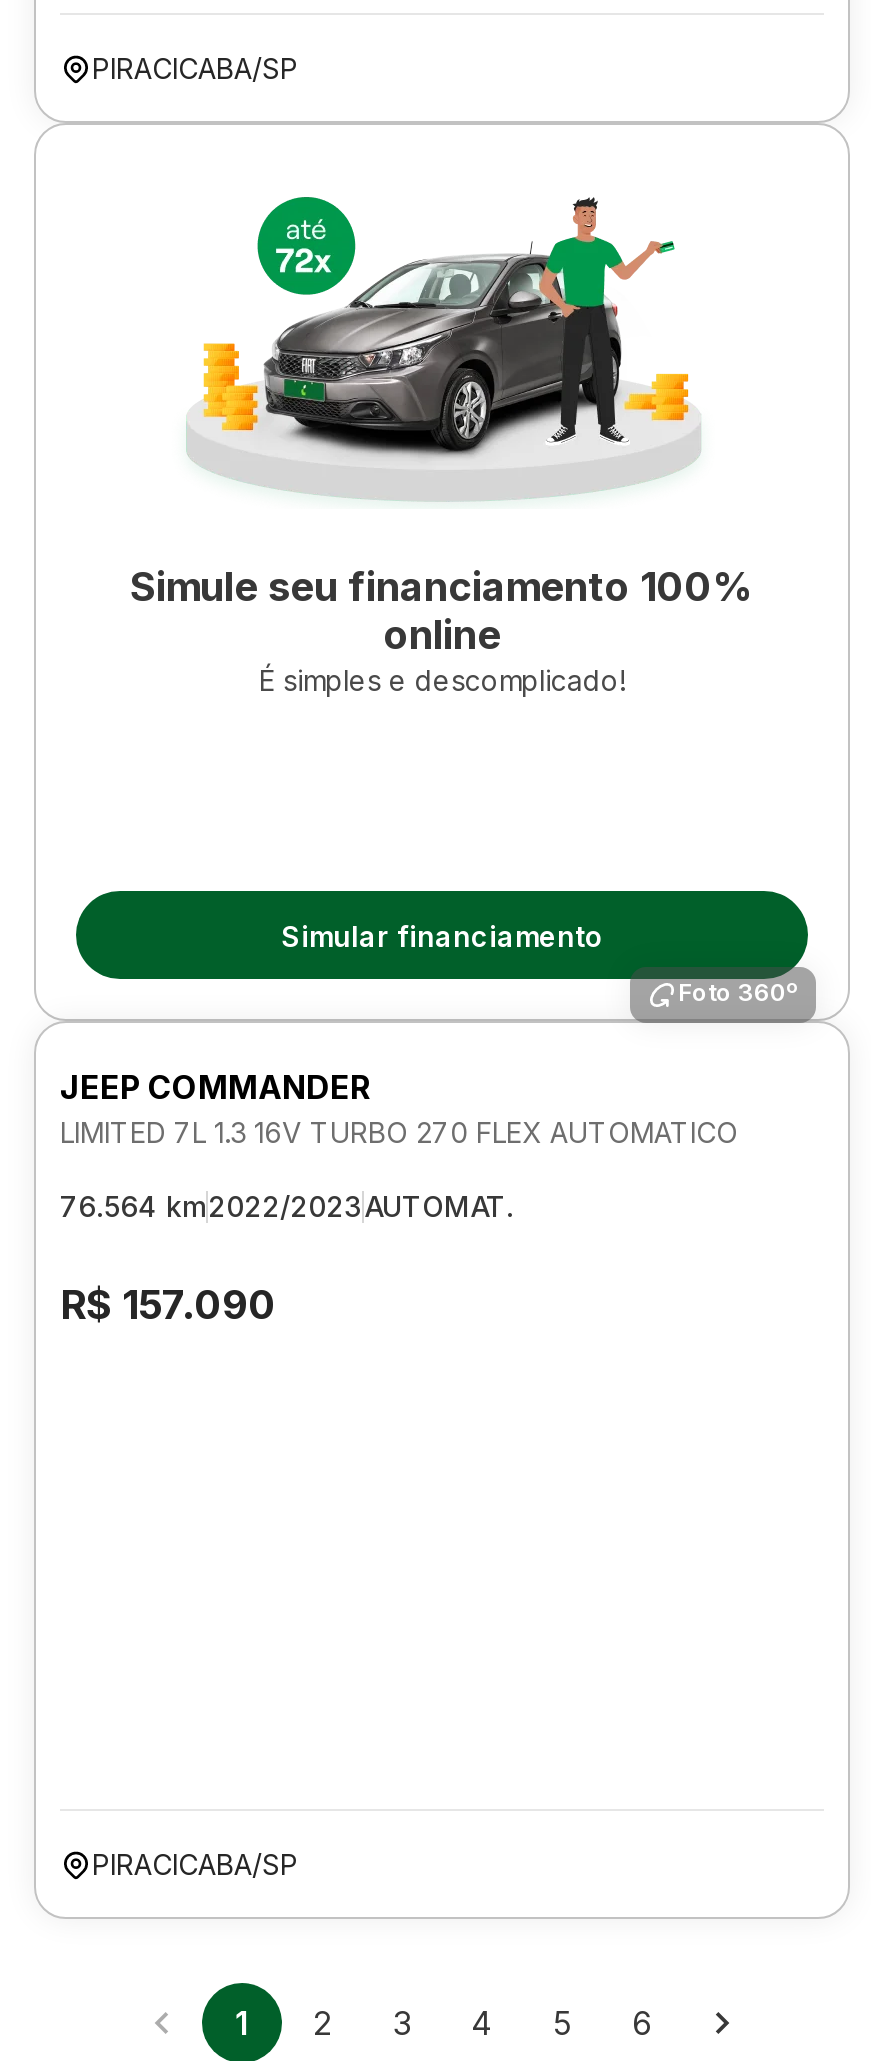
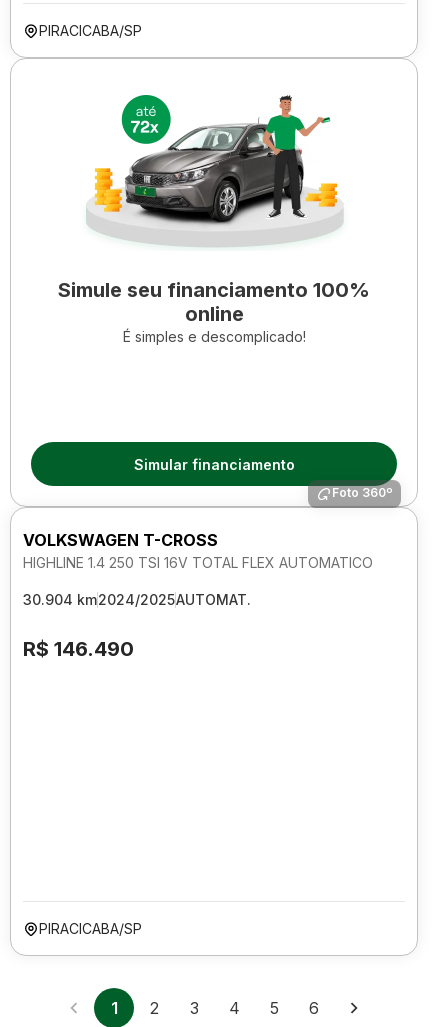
[60,1067,738,1149] JEEP COMMANDER | LIMITED 7L 1.3 16V TURBO 270 FLEX AUTOMATICO -> [23,530,373,571] VOLKSWAGEN T-CROSS | HIGHLINE 1.4 250 TSI 16V TOTAL FLEX AUTOMATICO
[60,1189,514,1223] 76.564 km2022/2023AUTOMAT. -> [23,591,251,608] 30.904 km2024/2025AUTOMAT.
[60,1281,276,1329] R$ 157.090 -> [23,637,134,661] R$ 146.490

